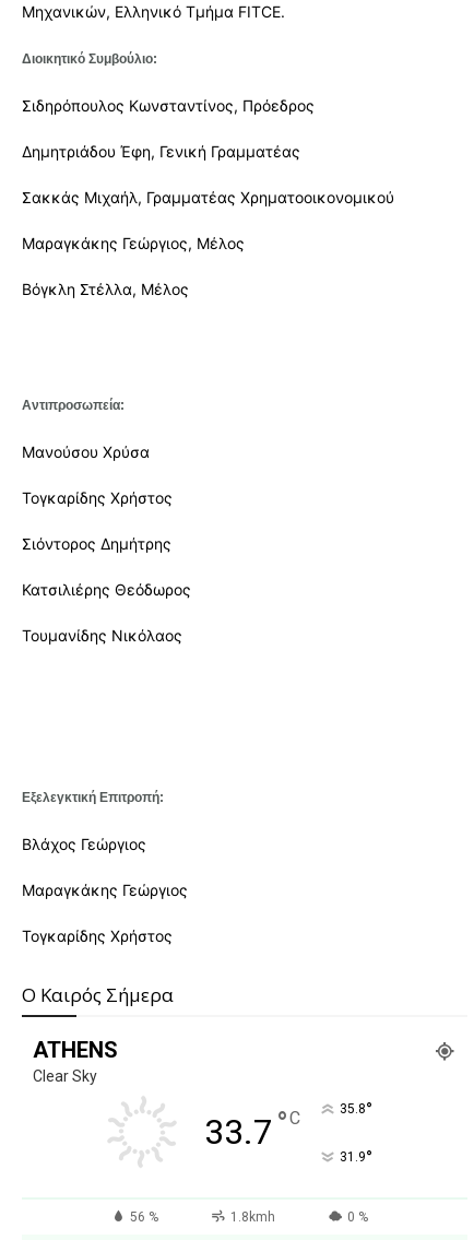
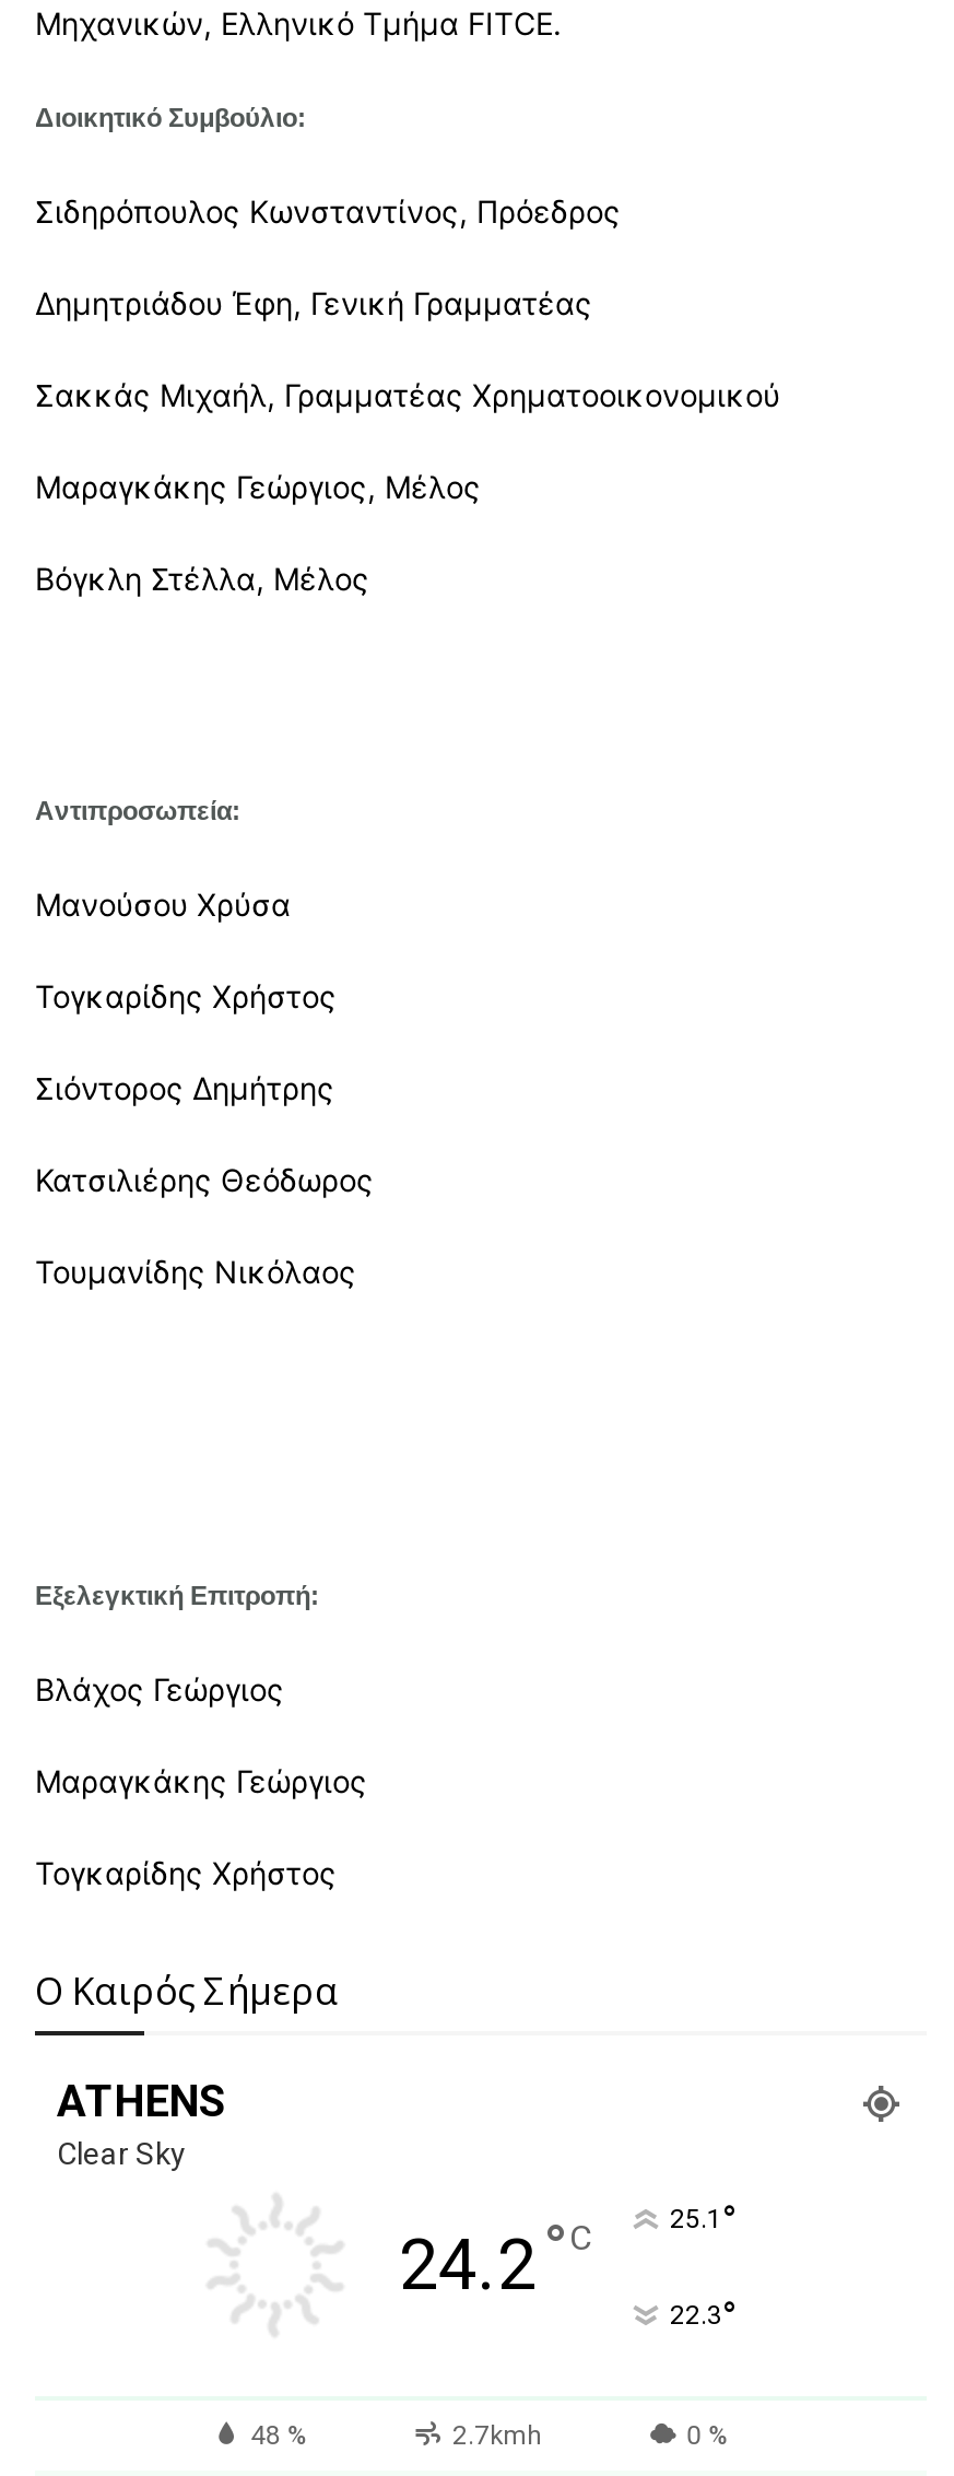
[204,1098,372,1153] 33.7 °C | 35.8 ° -> [399,2197,735,2307] 24.2 °C | 25.1 °
[339,1146,372,1169] 31.9° -> [670,2293,735,2339] 22.3°
[130,1209,275,1225] 56 % | 1.8kmh -> [250,2420,542,2451] 48 % | 2.7kmh

